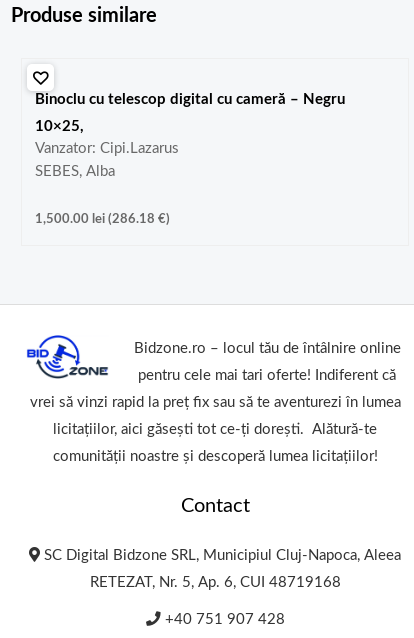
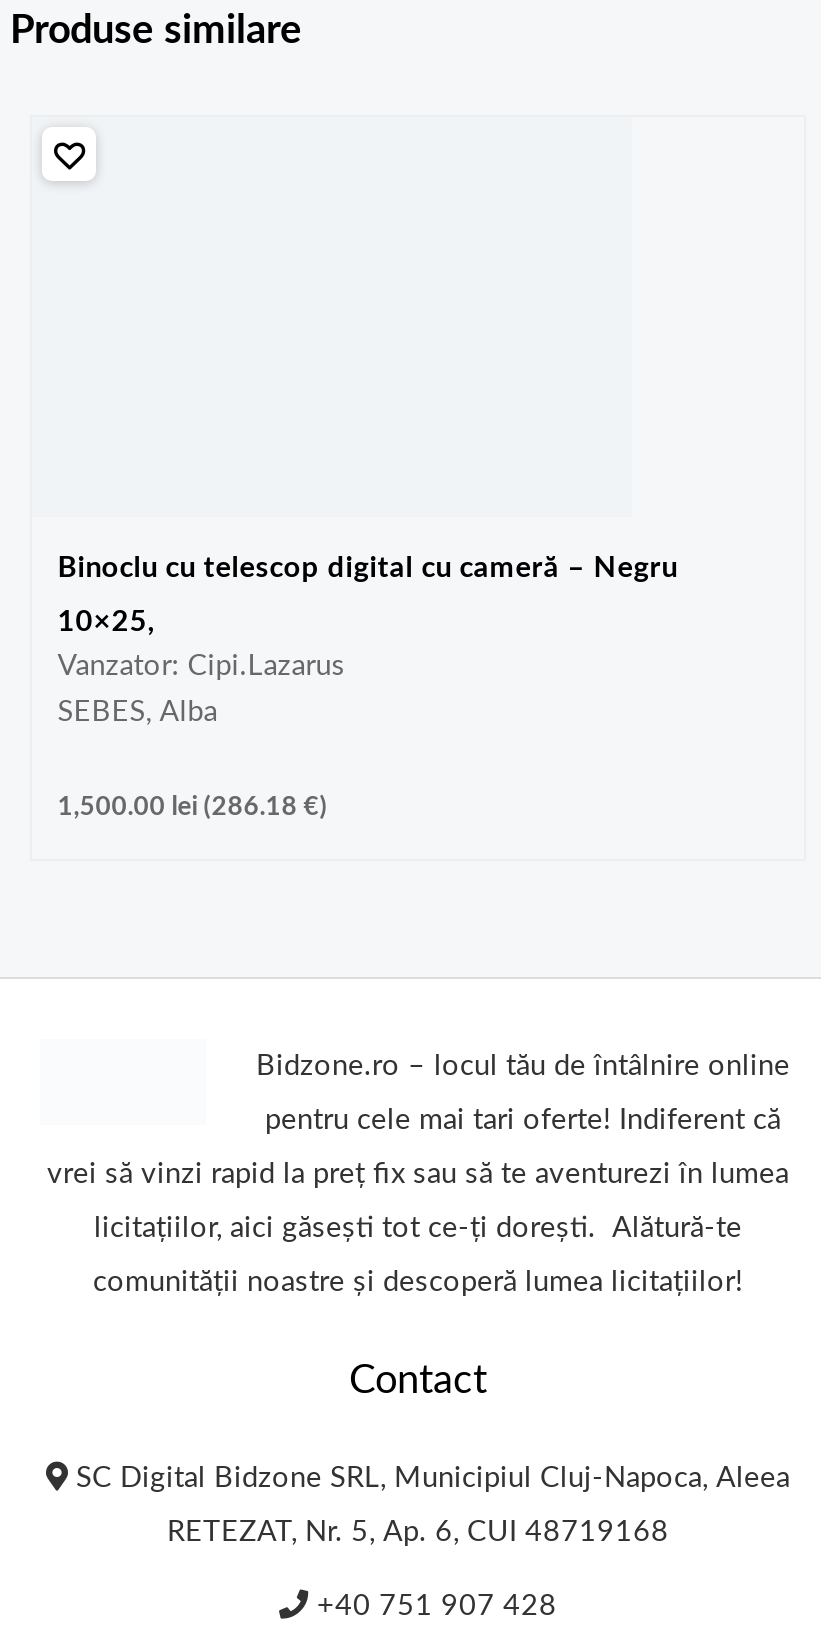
[26,334,109,380] [image] -> none

